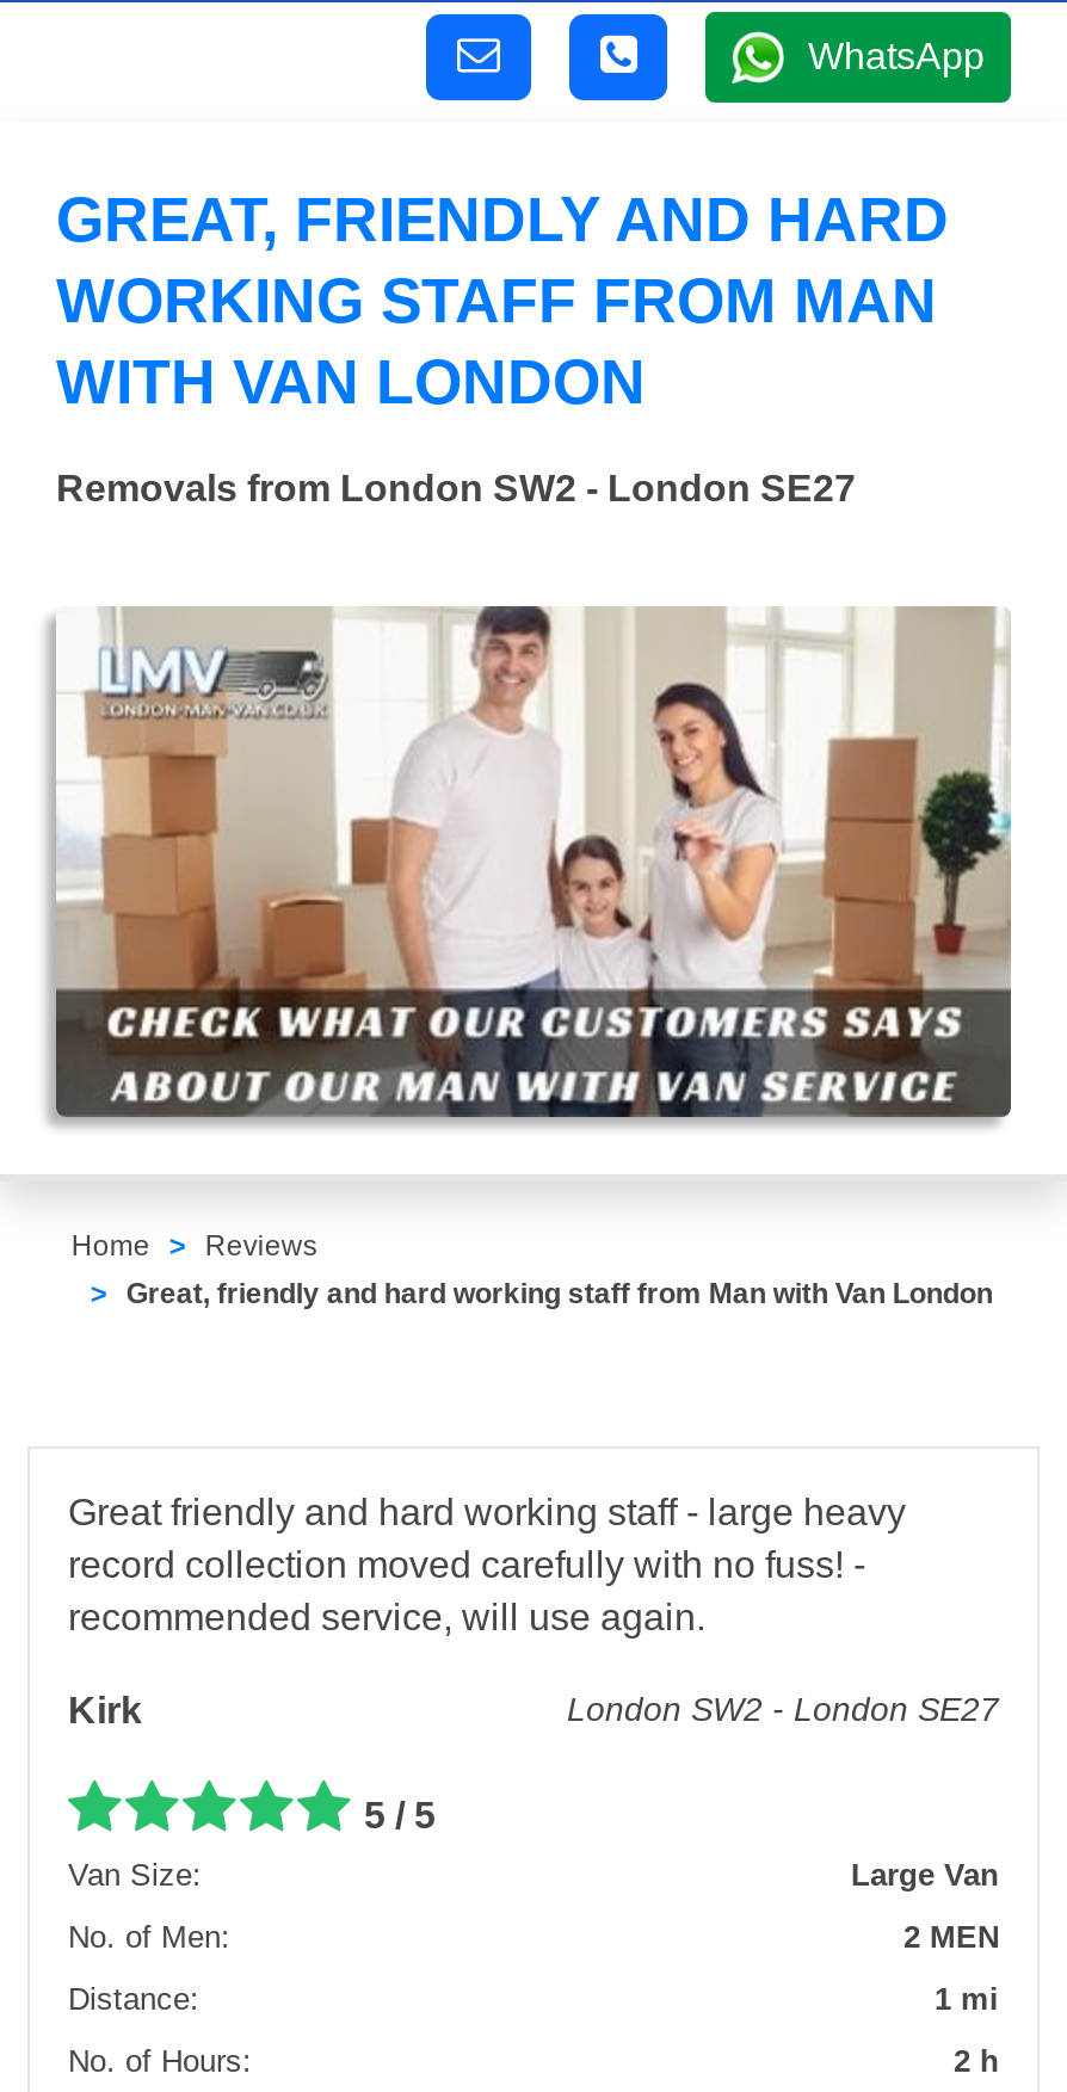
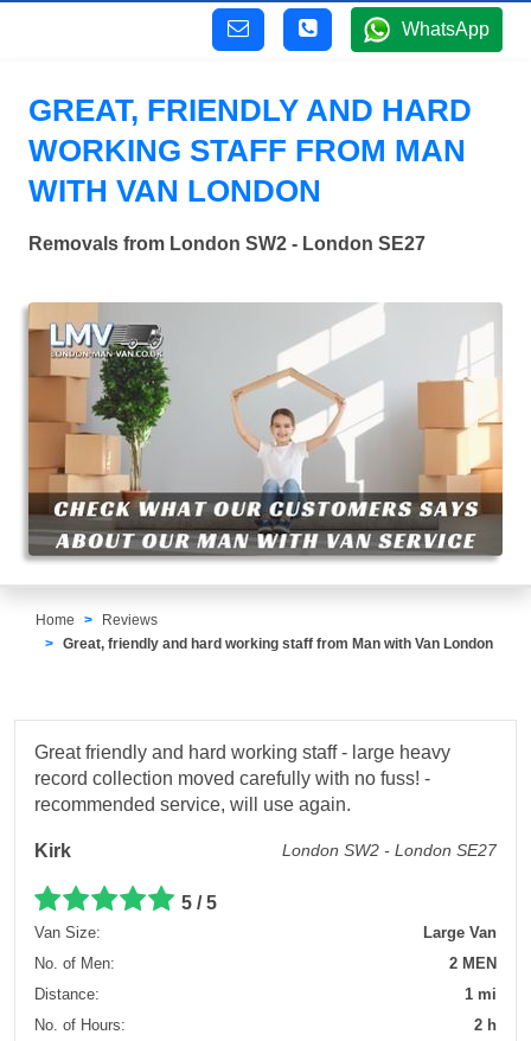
[56,606,1013,1117] [image] -> [27,302,503,555] [image]

